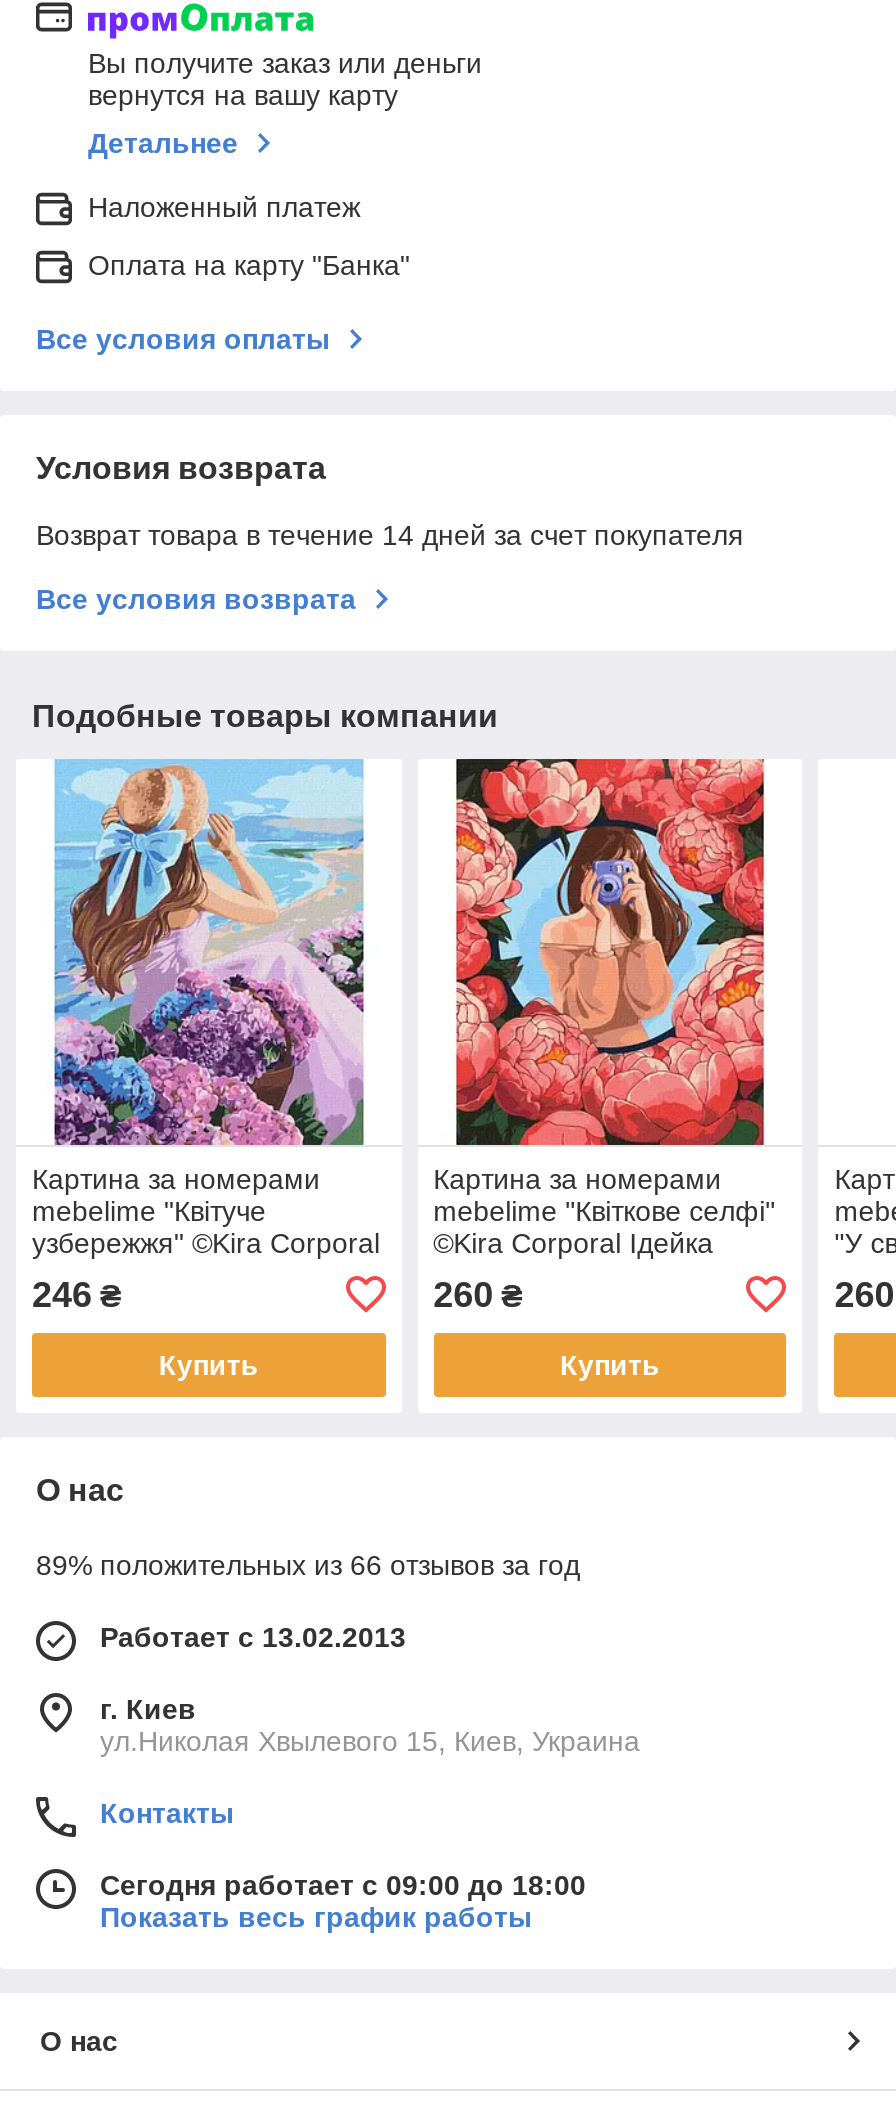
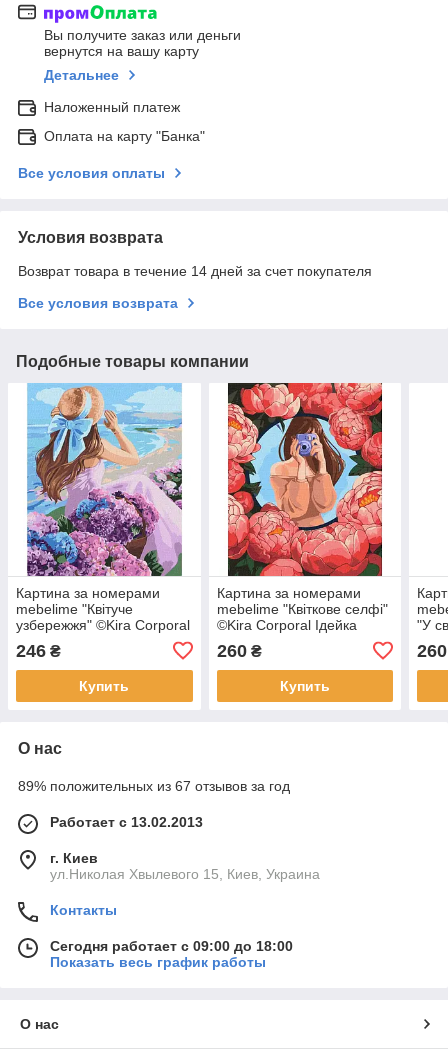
[36,1549,580,1581] 89% положительных из 66 отзывов за год -> [18,778,290,794] 89% положительных из 67 отзывов за год

